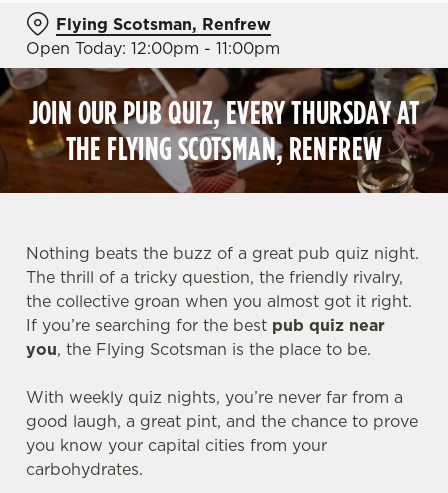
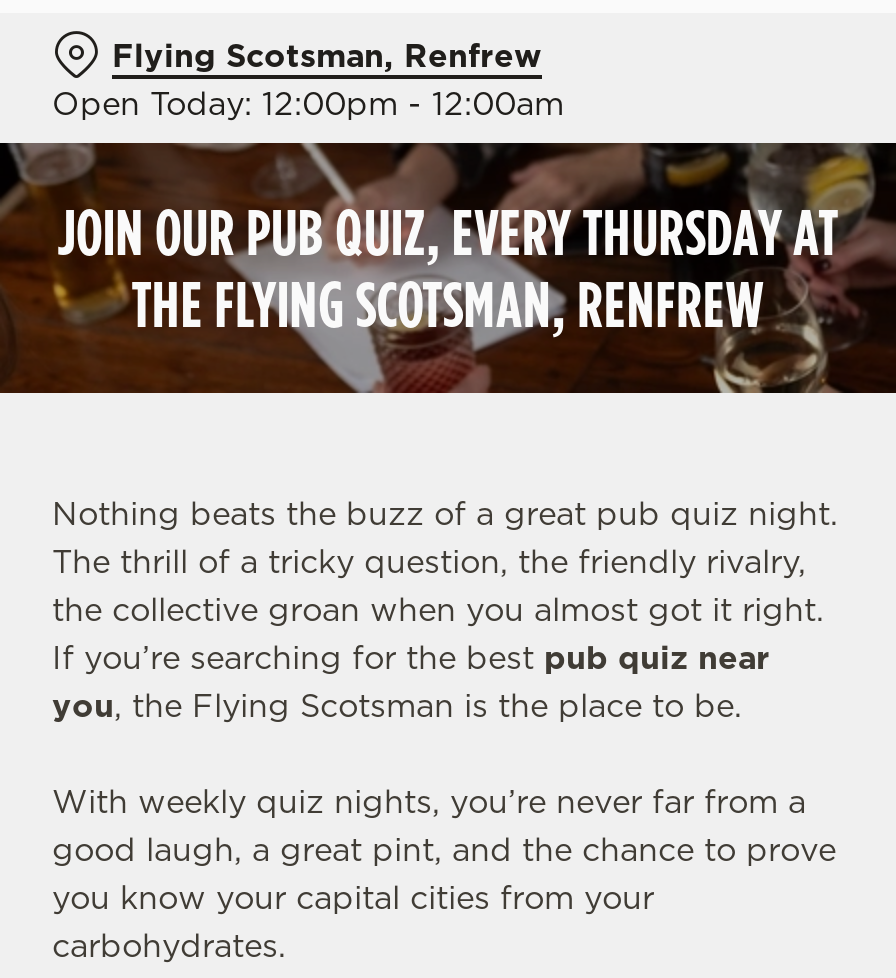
[26,37,280,59] Open Today: 12:00pm - 11:00pm -> [52,81,564,125] Open Today: 12:00pm - 12:00am

